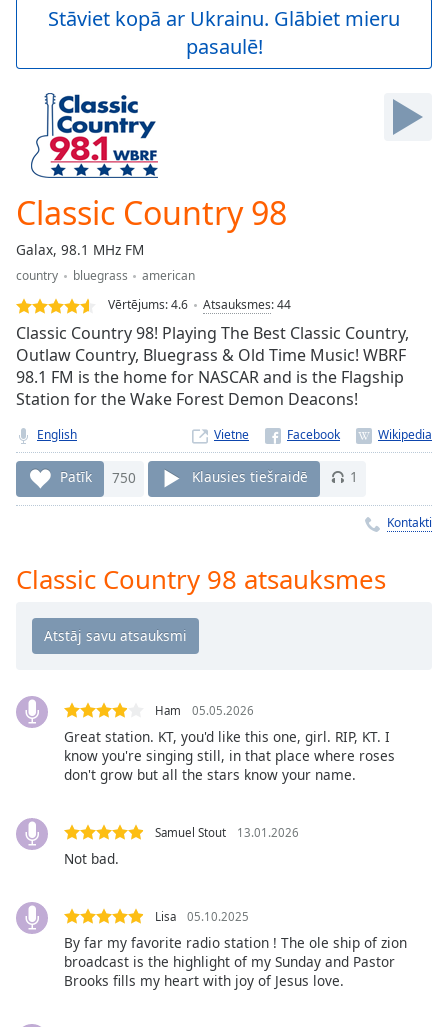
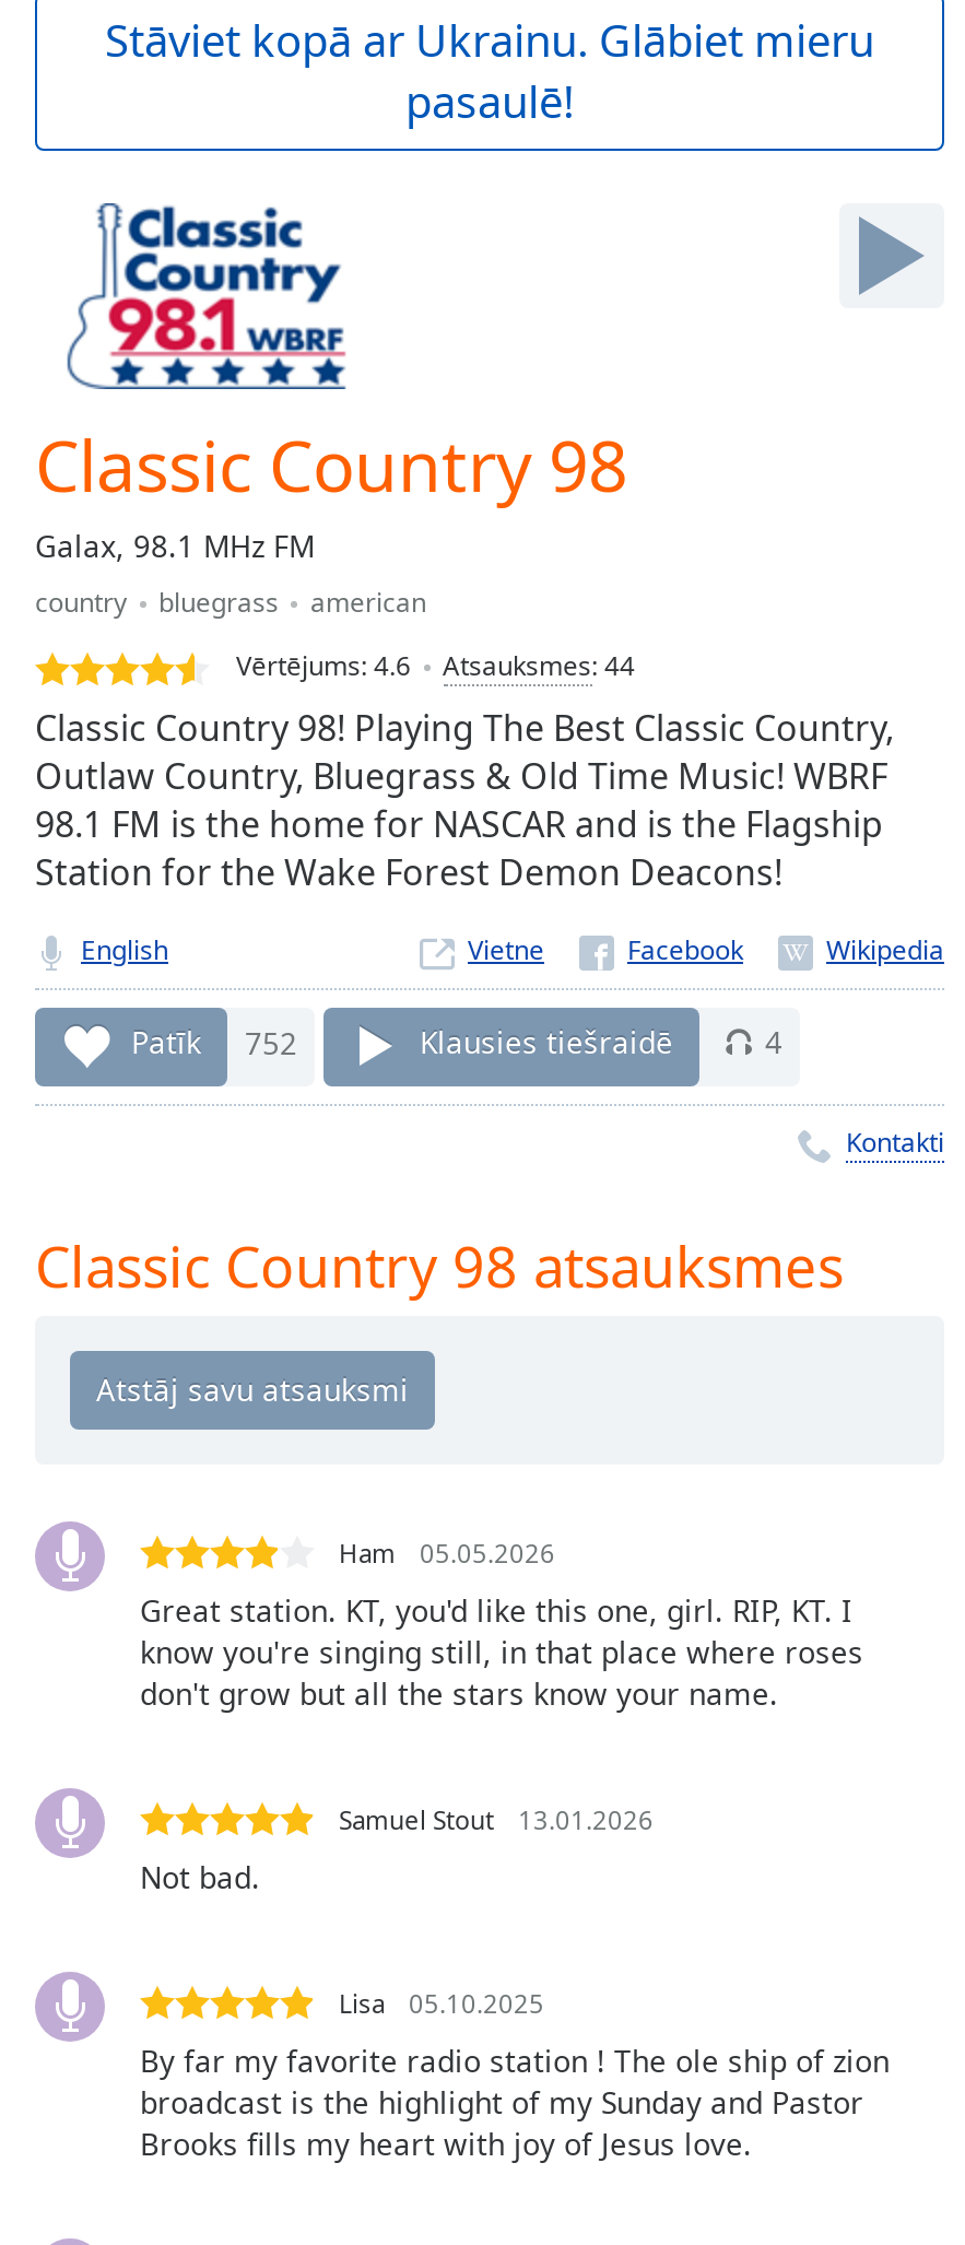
[60,467,136,486] Patīk 750 -> [131,1022,297,1063] Patīk 752
[350,467,358,486] 1 -> [765,1022,782,1063] 4

